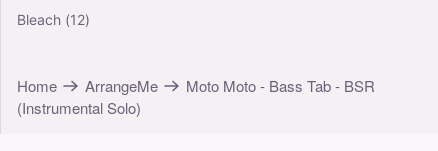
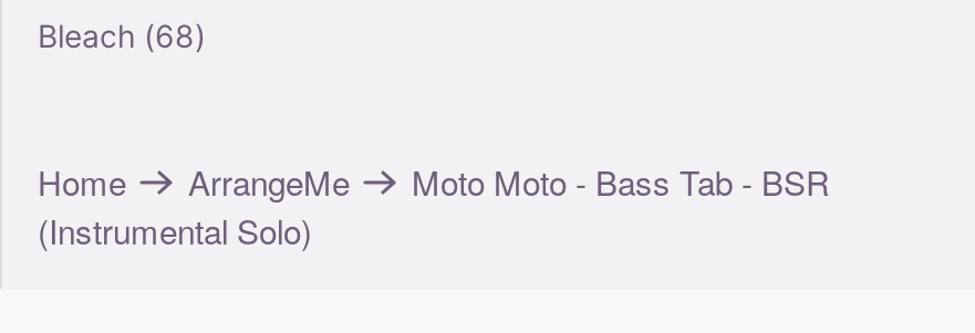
[17,11,90,28] Bleach (12) -> [38,17,206,55] Bleach (68)

